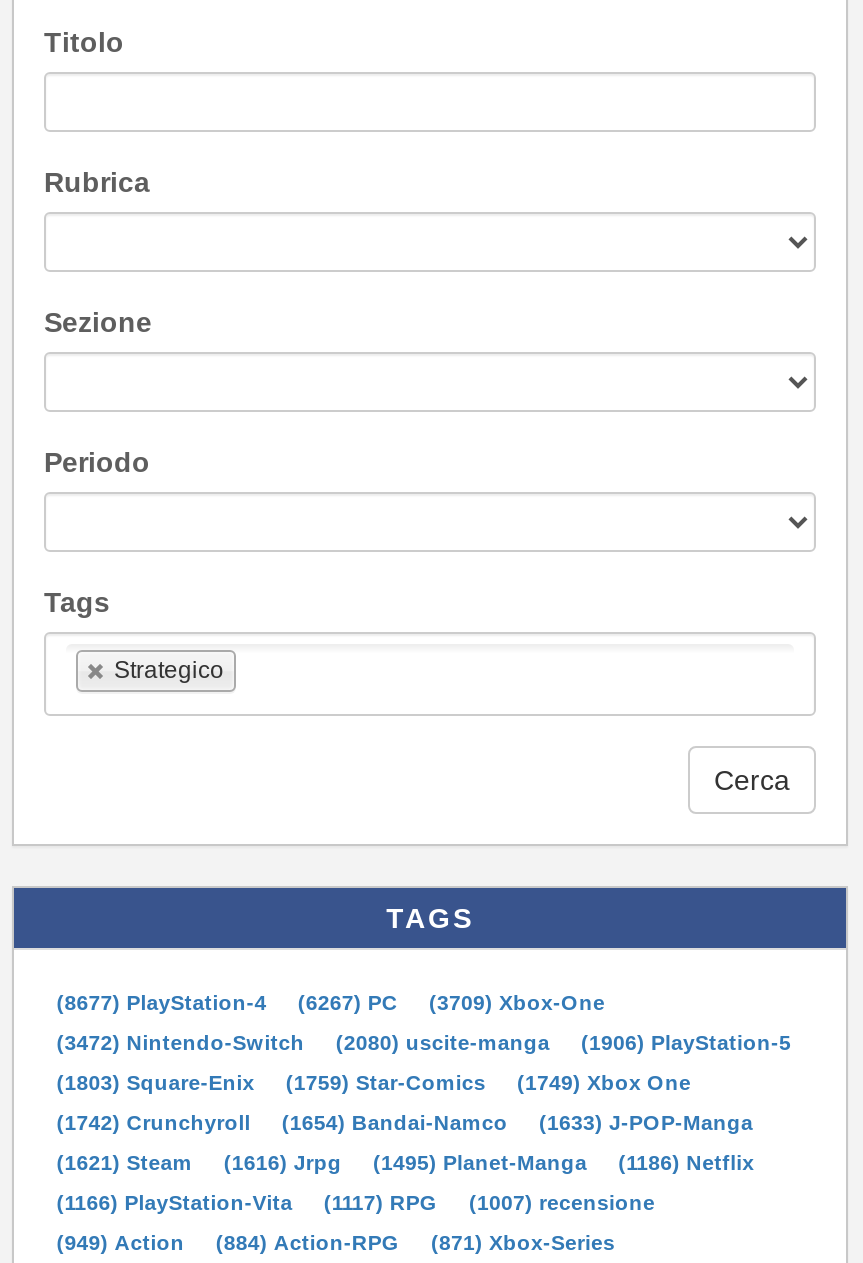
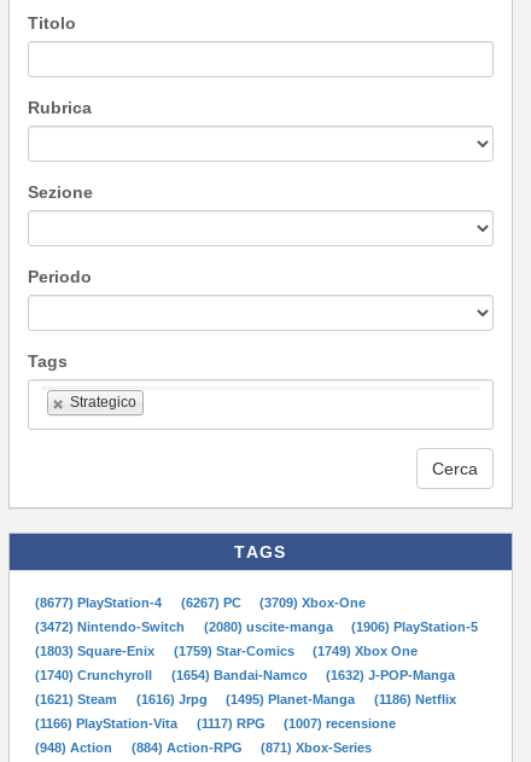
[57,1110,257,1134] (1742) Crunchyroll -> [35,668,156,682] (1740) Crunchyroll
[539,1110,753,1134] (1633) J-POP-Manga -> [326,668,456,682] (1632) J-POP-Manga
[57,1230,615,1254] (949) Action (884) Action-RPG (871) Xbox-Series -> [35,740,372,755] (948) Action (884) Action-RPG (871) Xbox-Series

